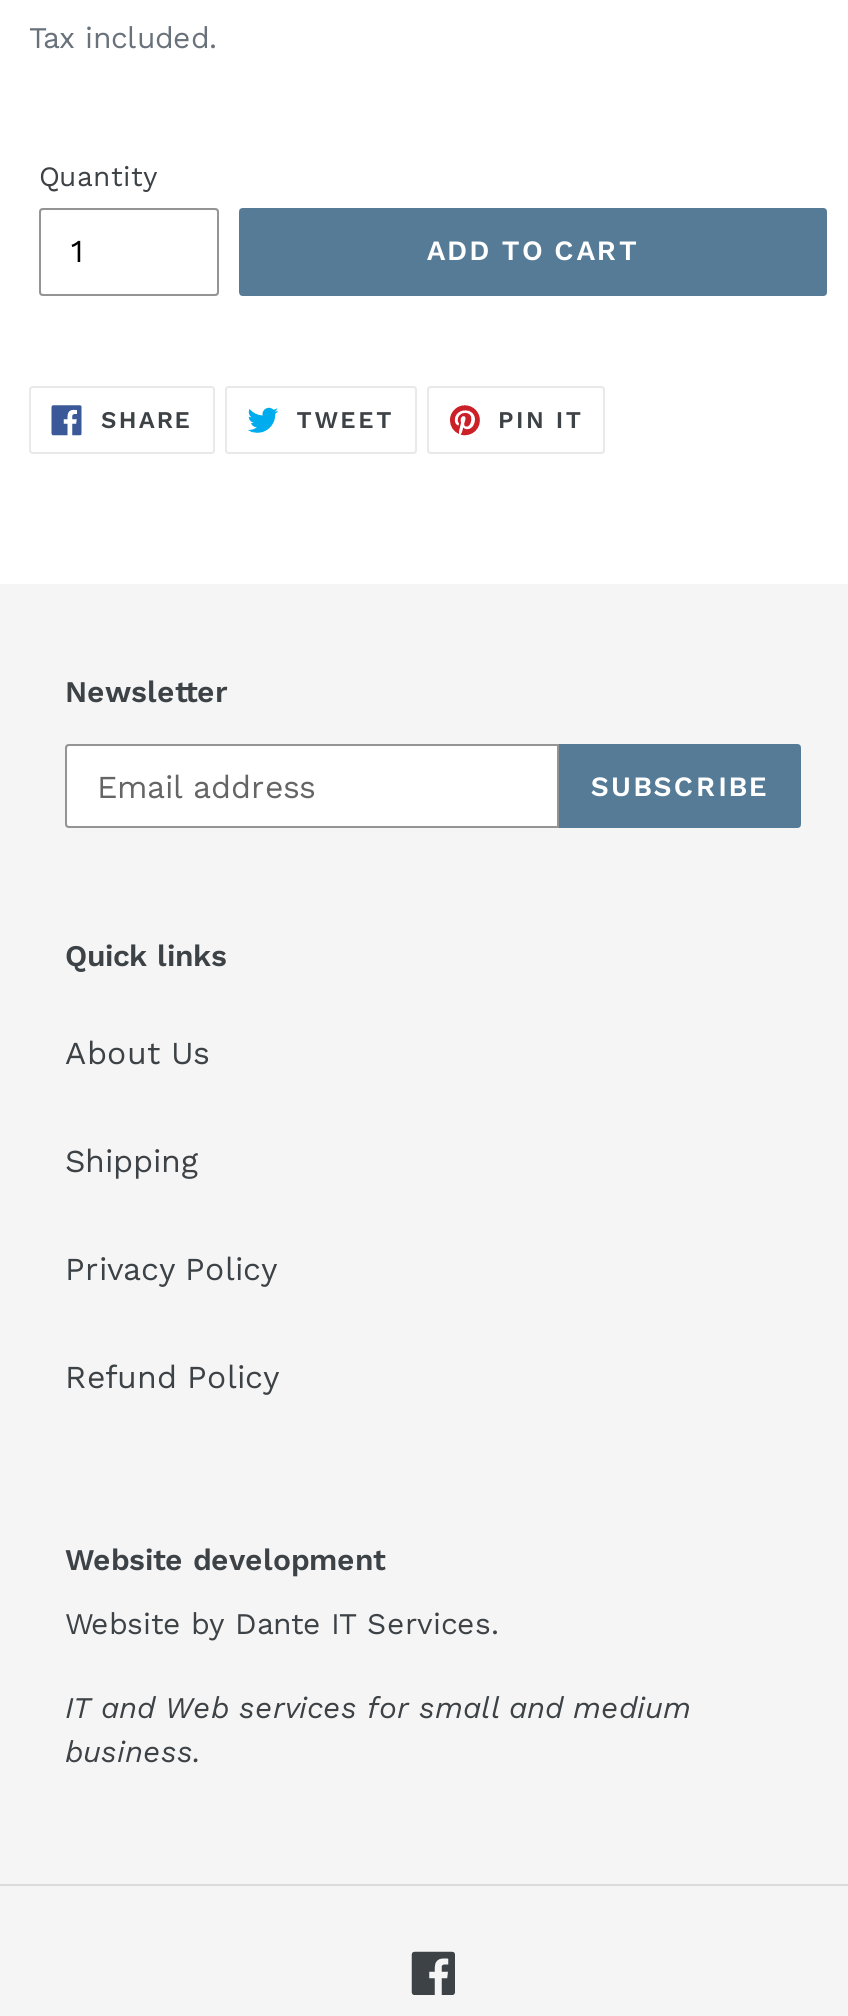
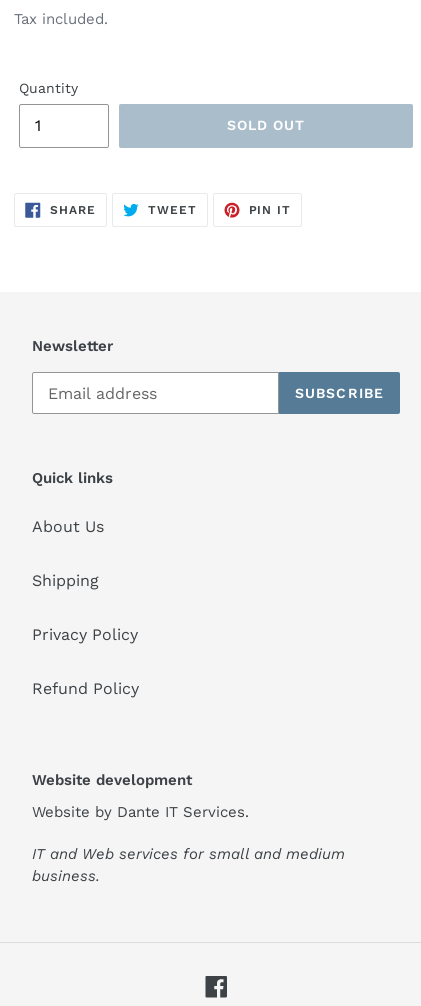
[427,234,639,266] ADD TO CART -> [226,117,305,133] SOLD OUT

